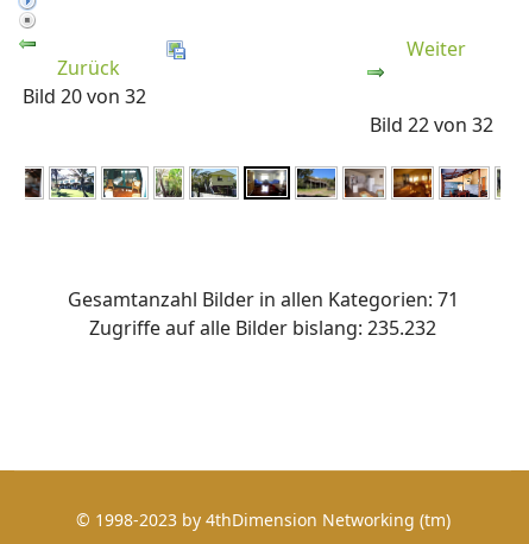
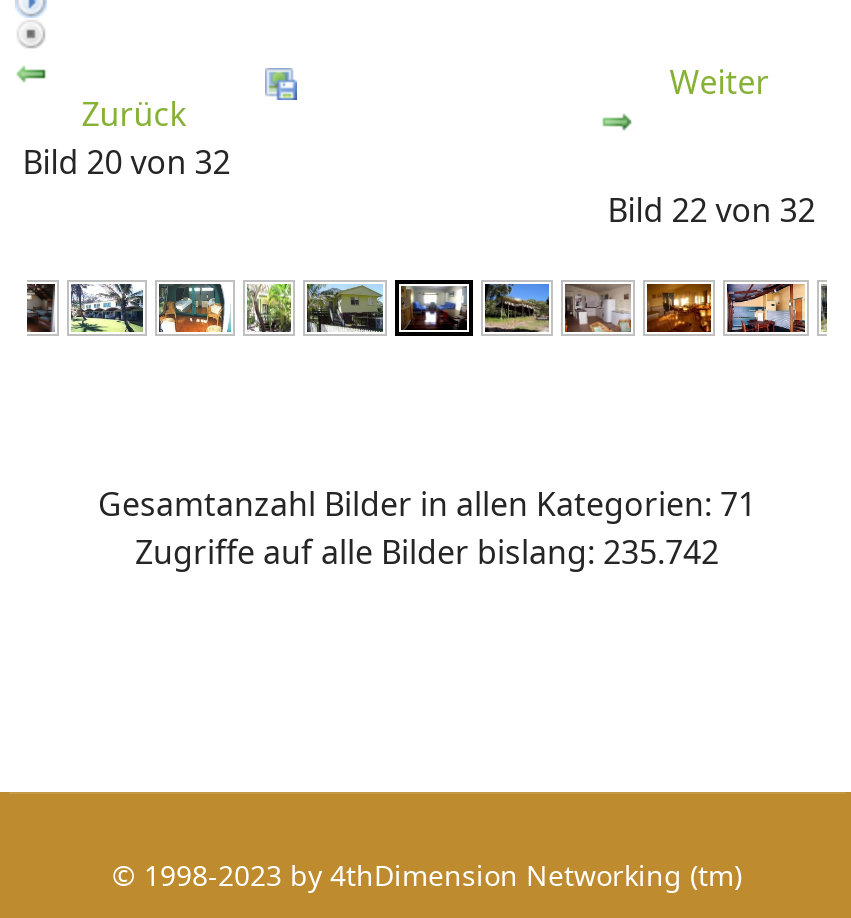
[89,315,436,341] Zugriffe auf alle Bilder bislang: 235.232 -> [135,530,719,574] Zugriffe auf alle Bilder bislang: 235.742

